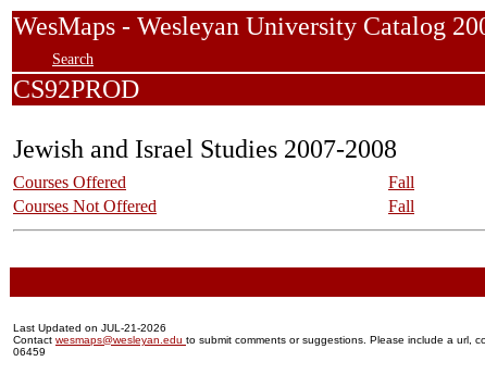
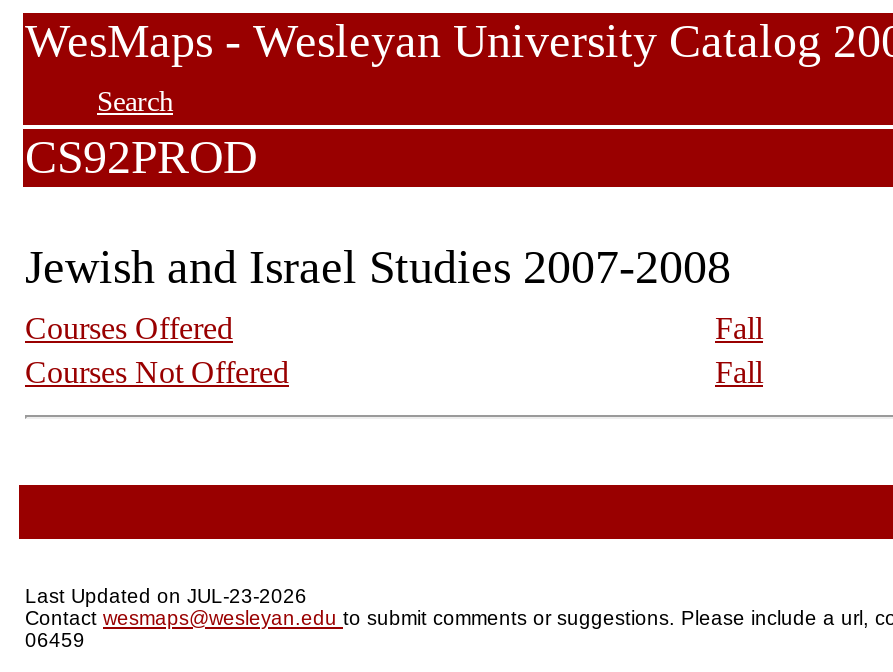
[13,322,166,334] Last Updated on JUL-21-2026 -> [25,585,307,607] Last Updated on JUL-23-2026

